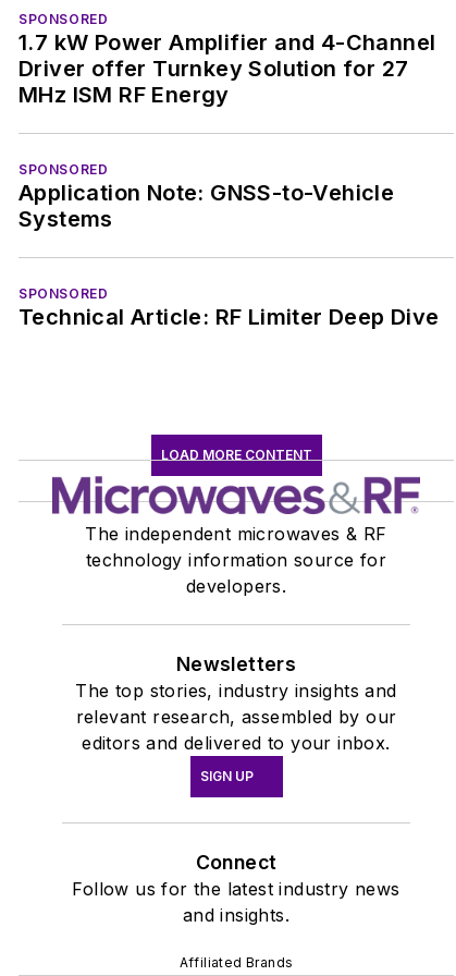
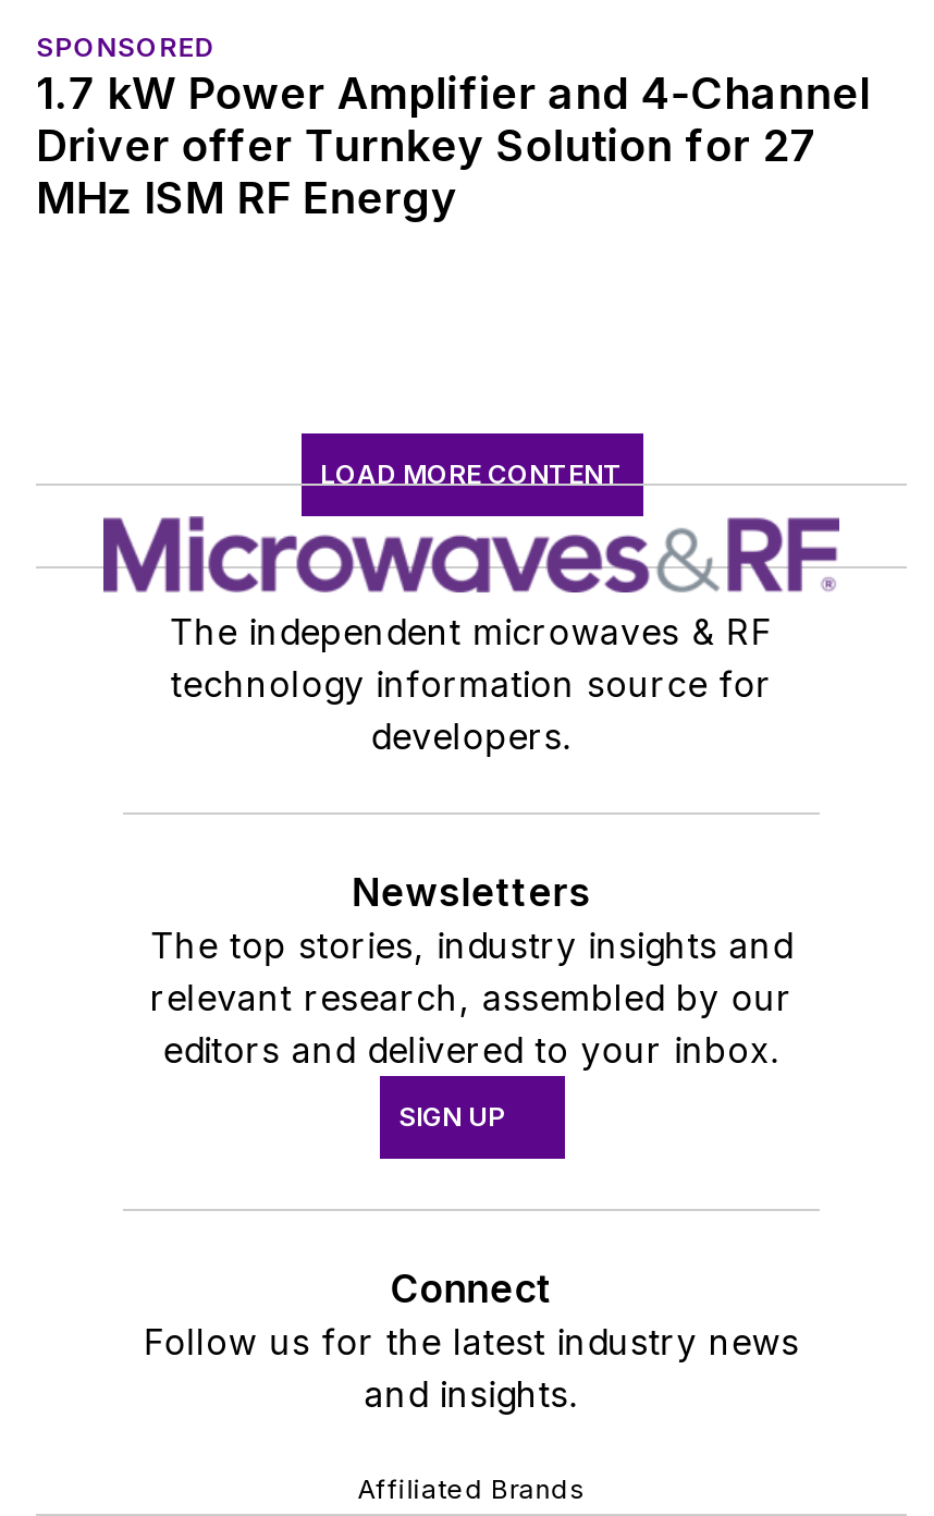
[19,161,439,330] SPONSORED | Application Note: GNSS-to-Vehicle | Systems | SPONSORED | Technical Article: RF Limiter Deep Dive -> none

